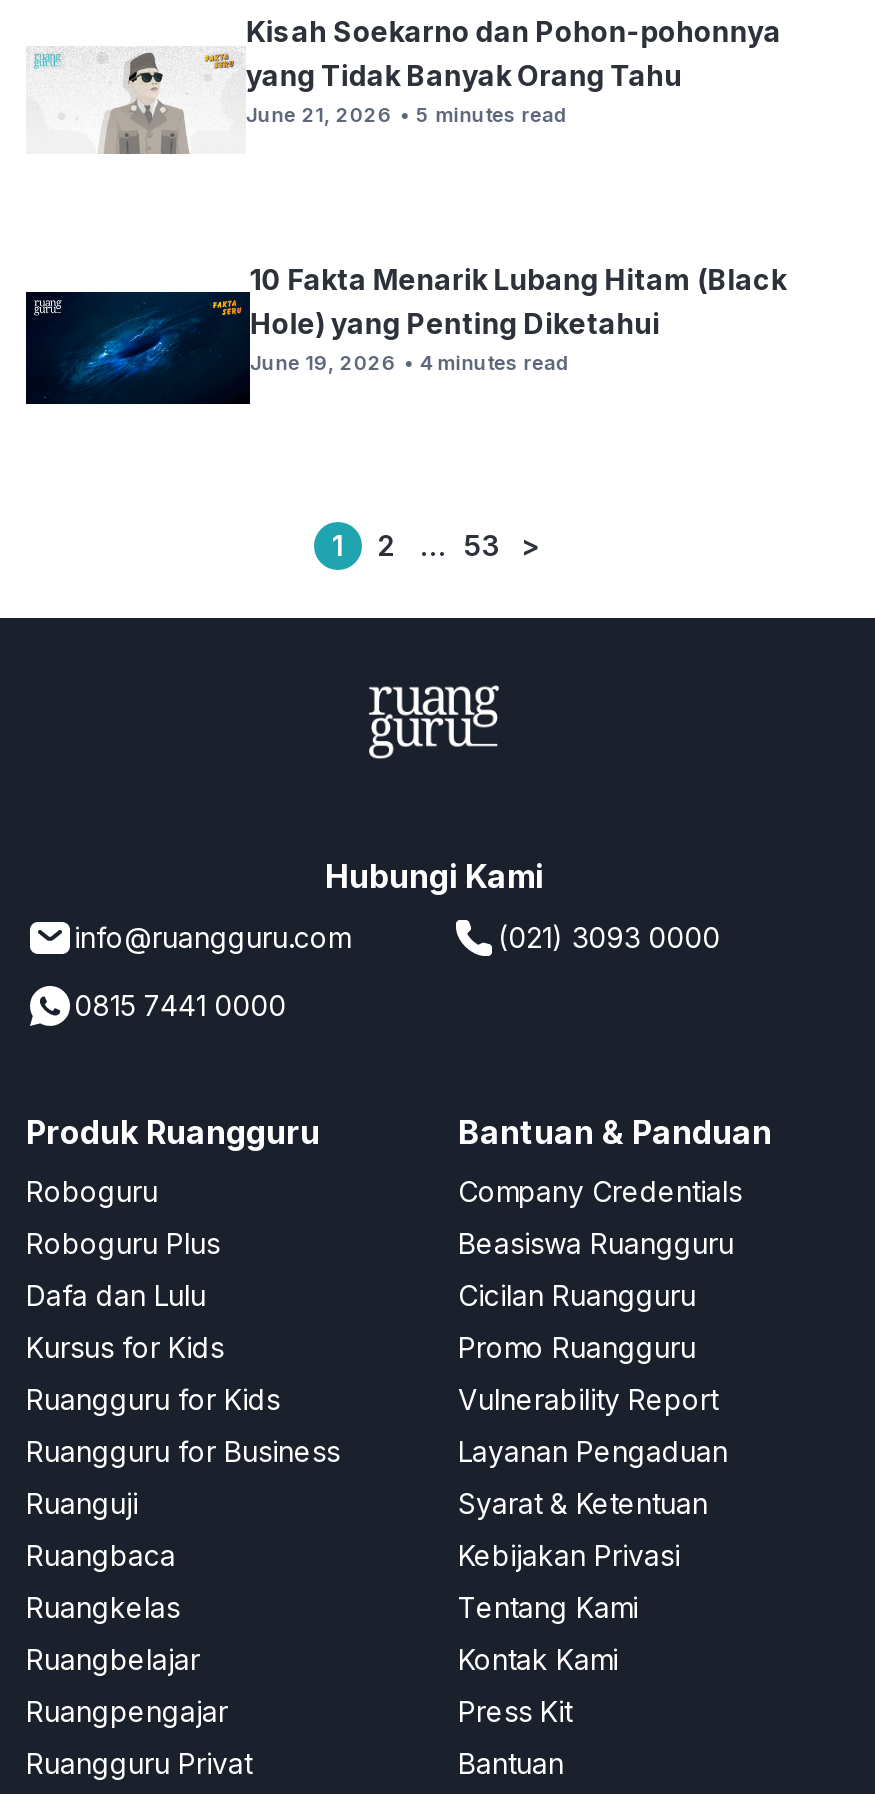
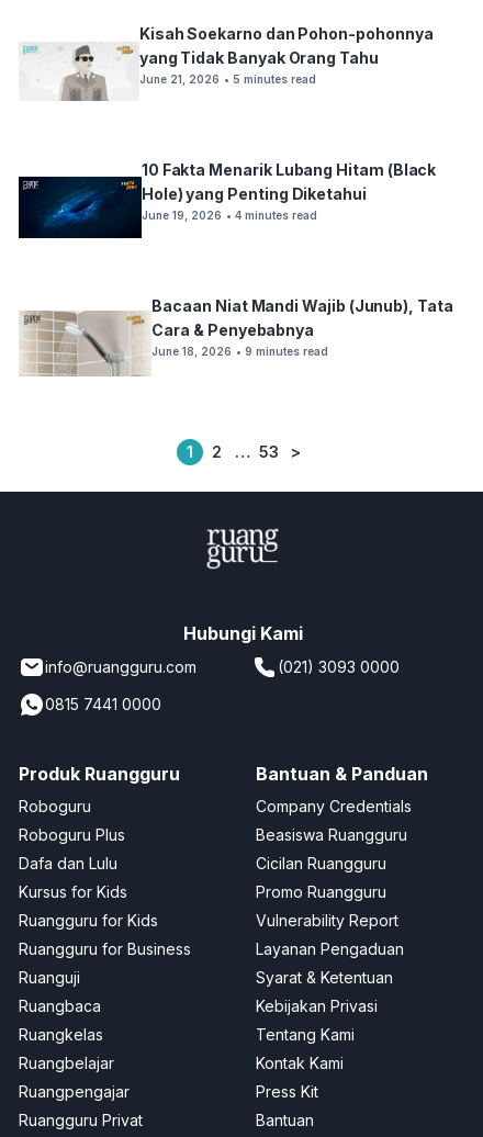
none -> [19,296,453,376] [image] | Bacaan Niat Mandi Wajib (Junub), Tata | Cara & Penyebabnya | June 18, 2026 • 9 minutes read

